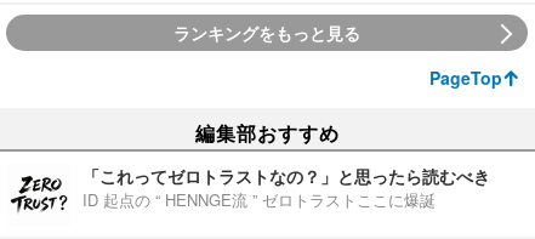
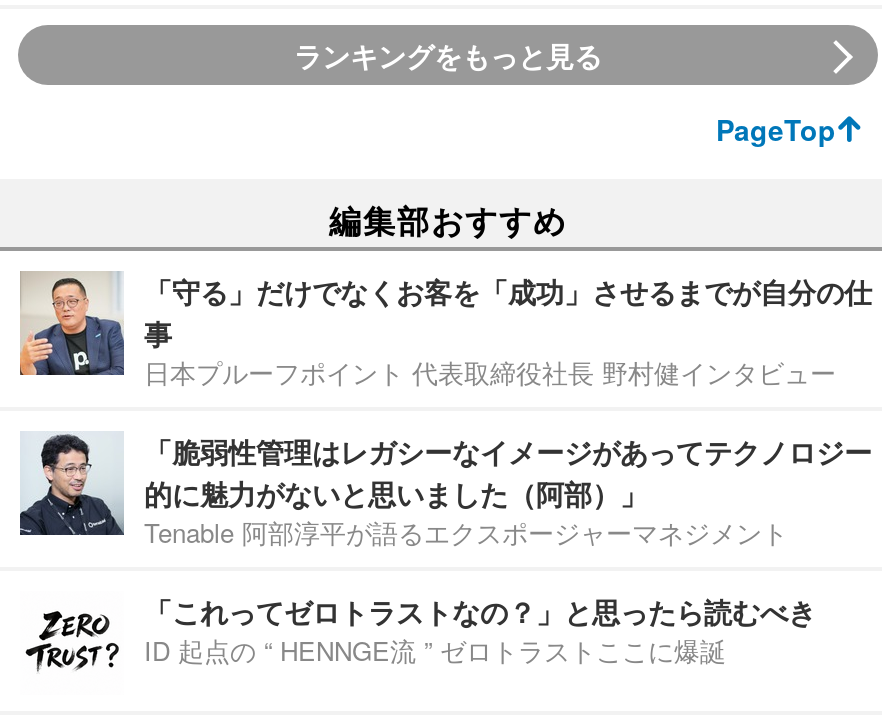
none -> [18,271,872,551] [image] | 「守る」だけでなくお客を「成功」させるまでが自分の仕 | 事 | 日本プルーフポイント 代表取締役社長 野村健インタビュー | 「脆弱性管理はレガシーなイメージがあってテクノロジー | 的に魅力がないと思いました（阿部）」 | Tenable 阿部淳平が語るエクスポージャーマネジメント
none -> [18,431,116,537] [image]

